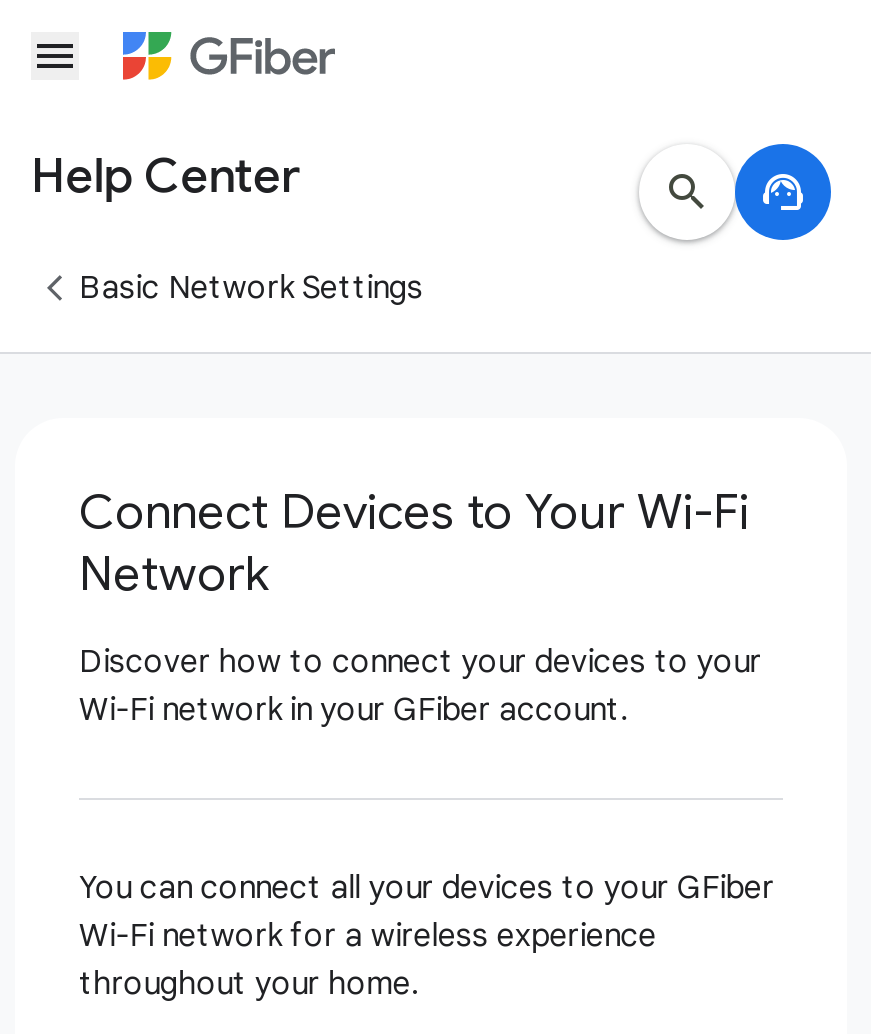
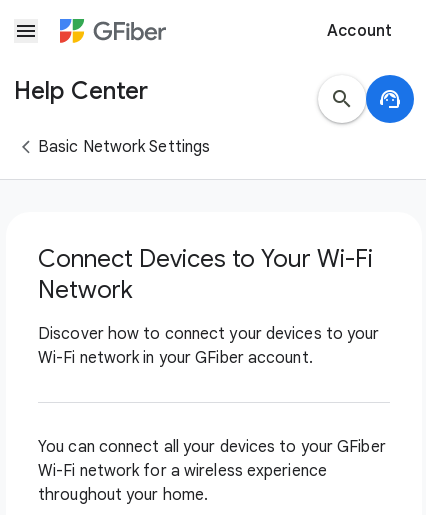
none -> [327,21,392,41] Account

